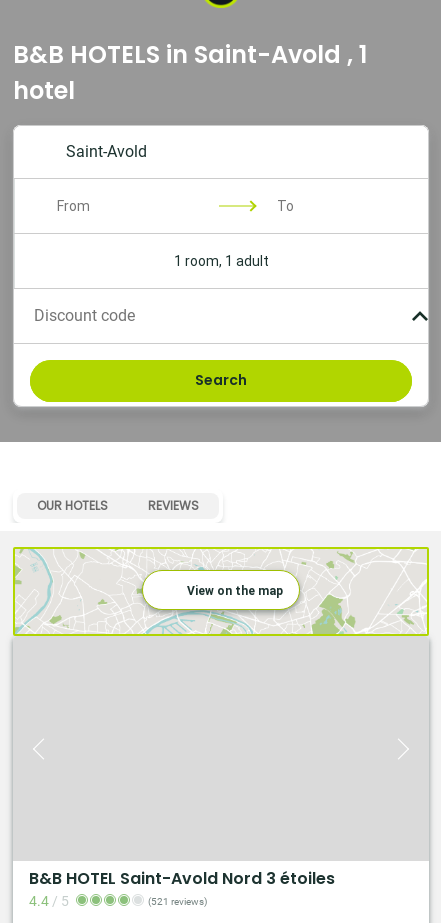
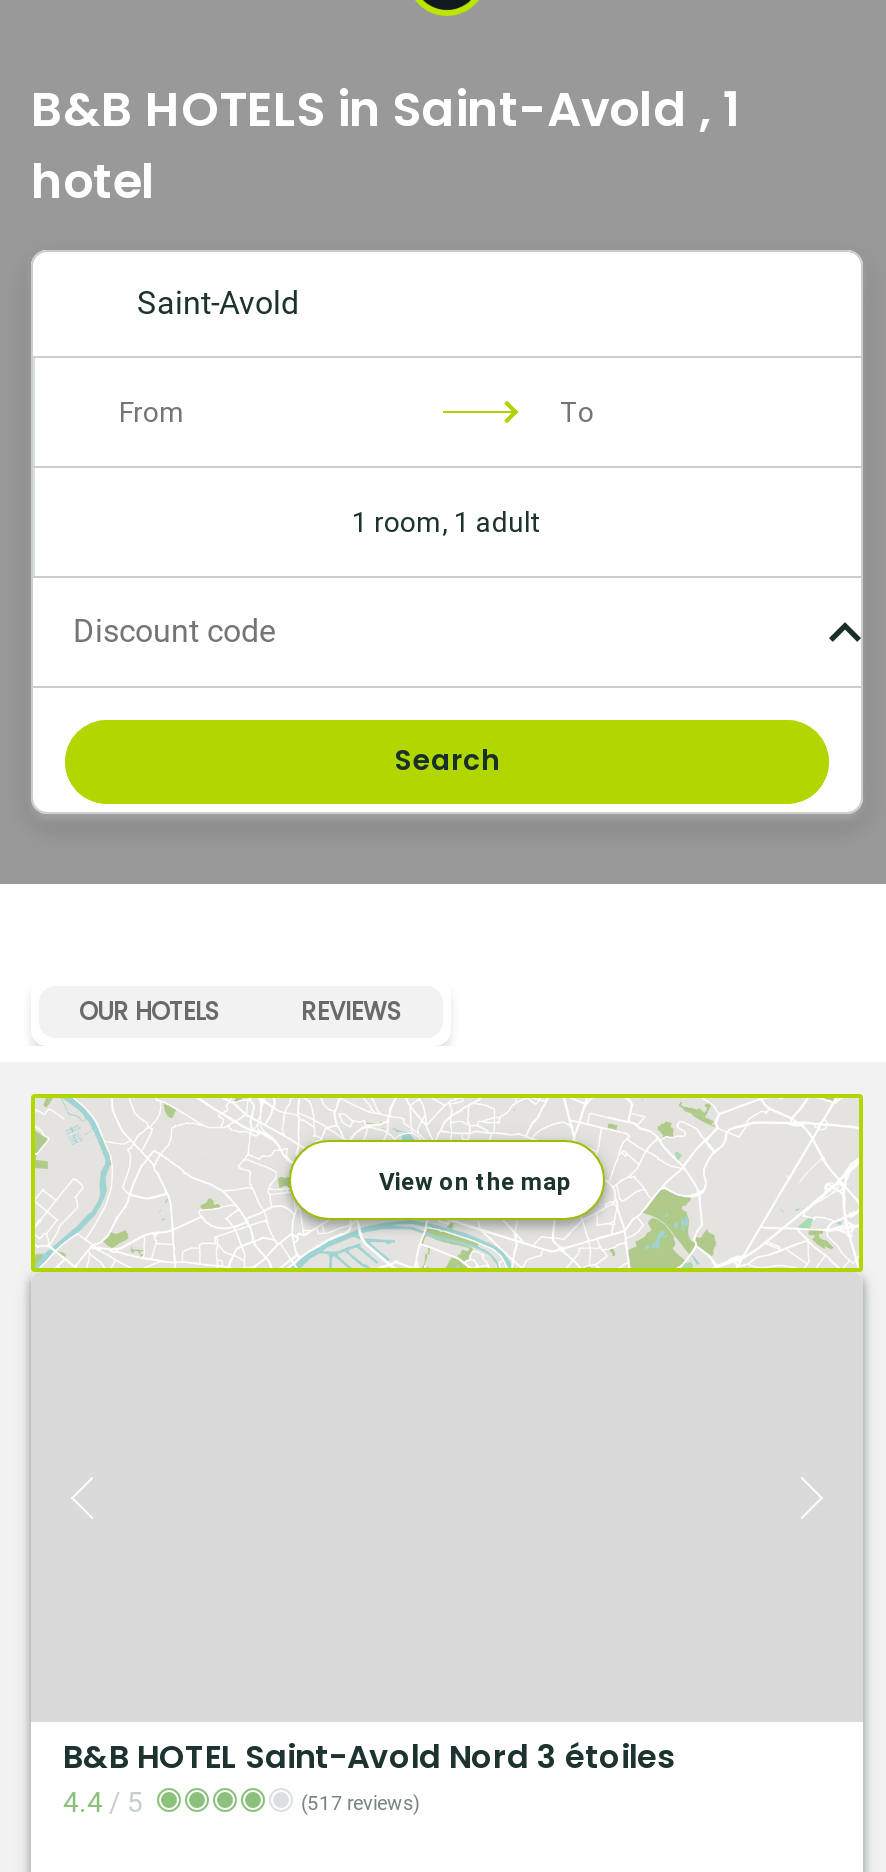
[148,896,207,907] (521 reviews) -> [301,1792,419,1814] (517 reviews)

